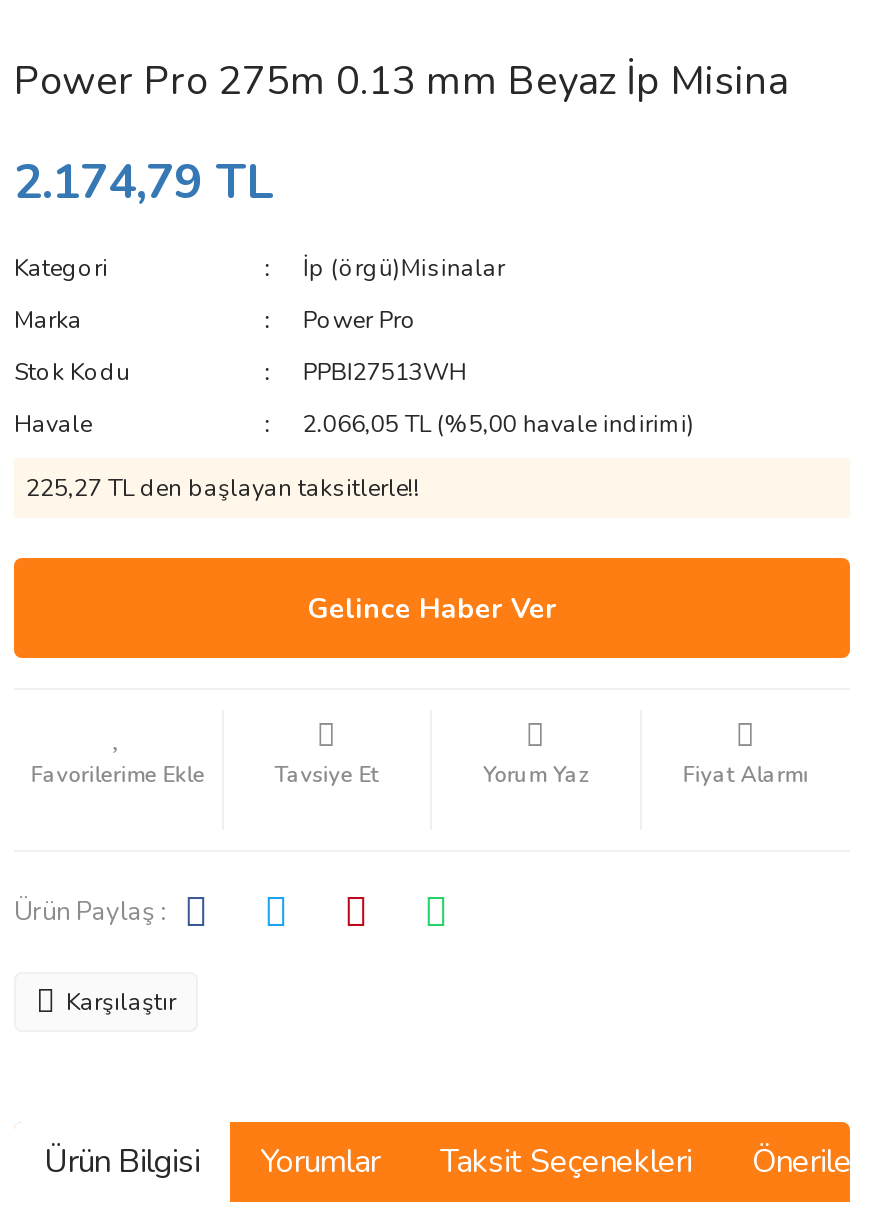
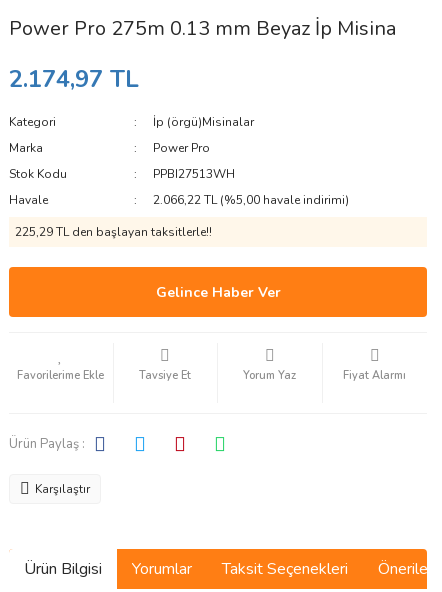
[14,150,274,214] 2.174,79 TL -> [9,63,139,95] 2.174,97 TL
[303,408,695,440] 2.066,05 TL (%5,00 havale indirimi) -> [153,192,349,208] 2.066,22 TL (%5,00 havale indirimi)
[26,472,420,504] 225,27 TL den başlayan taksitlerle!! -> [15,224,212,240] 225,29 TL den başlayan taksitlerle!!

